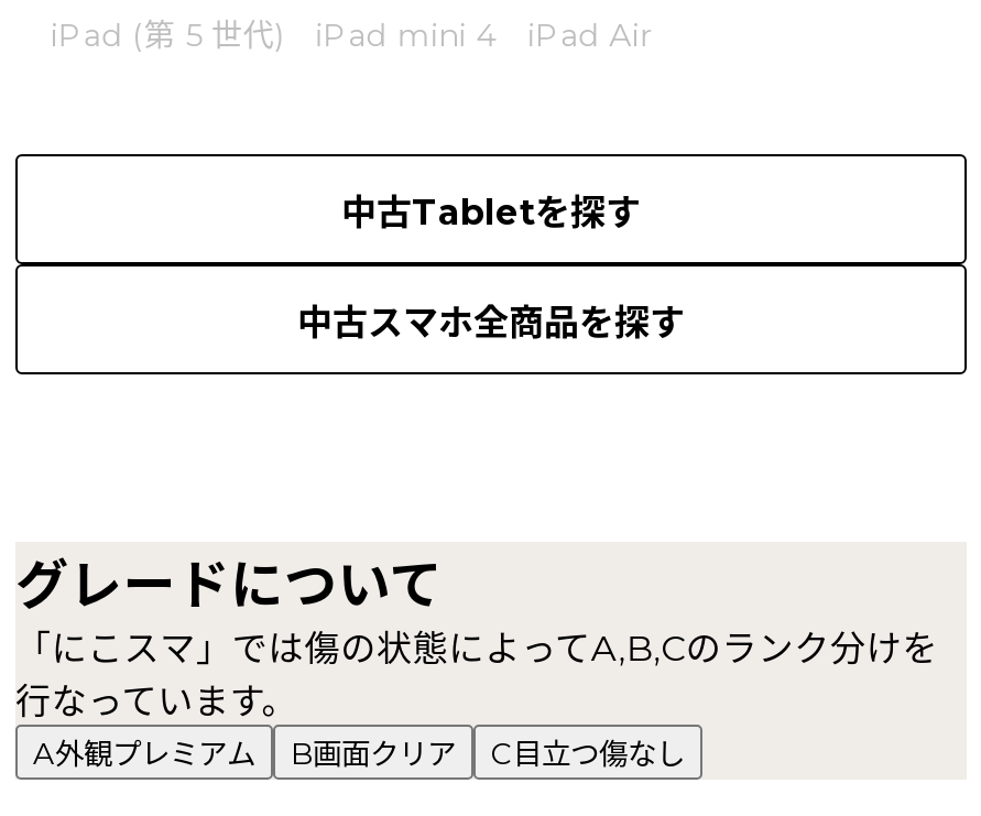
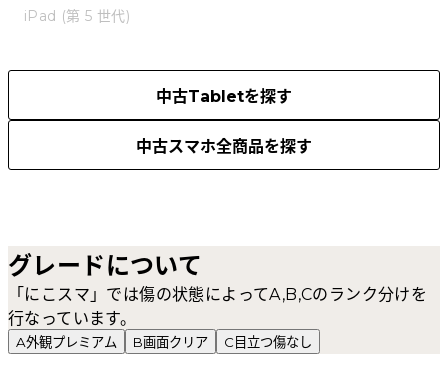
[315,16,651,56] iPad mini 4 | iPad Air -> none

